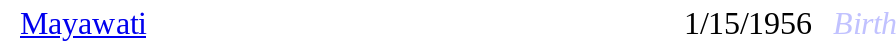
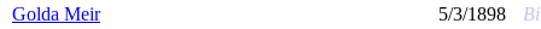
[20,7,812,41] Mayawati | 1/15/1956 -> [12,4,506,25] Golda Meir | 5/3/1898

